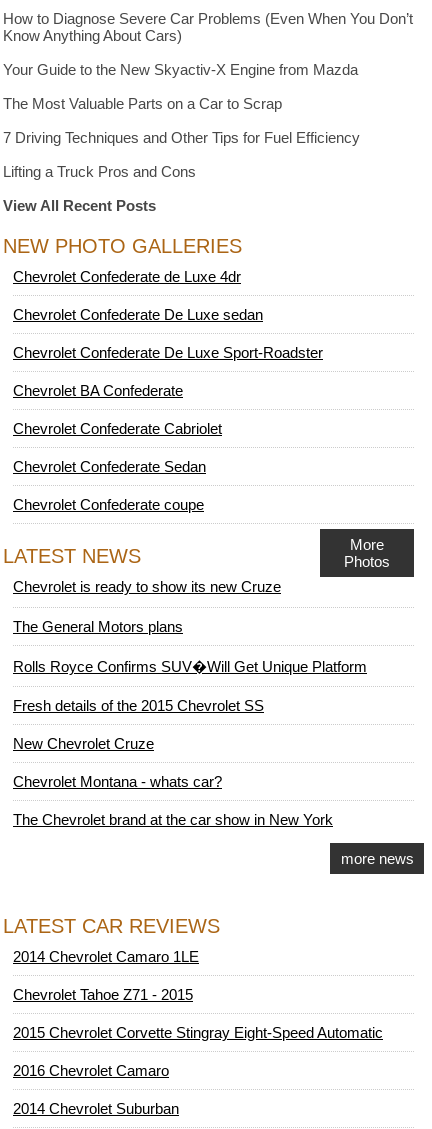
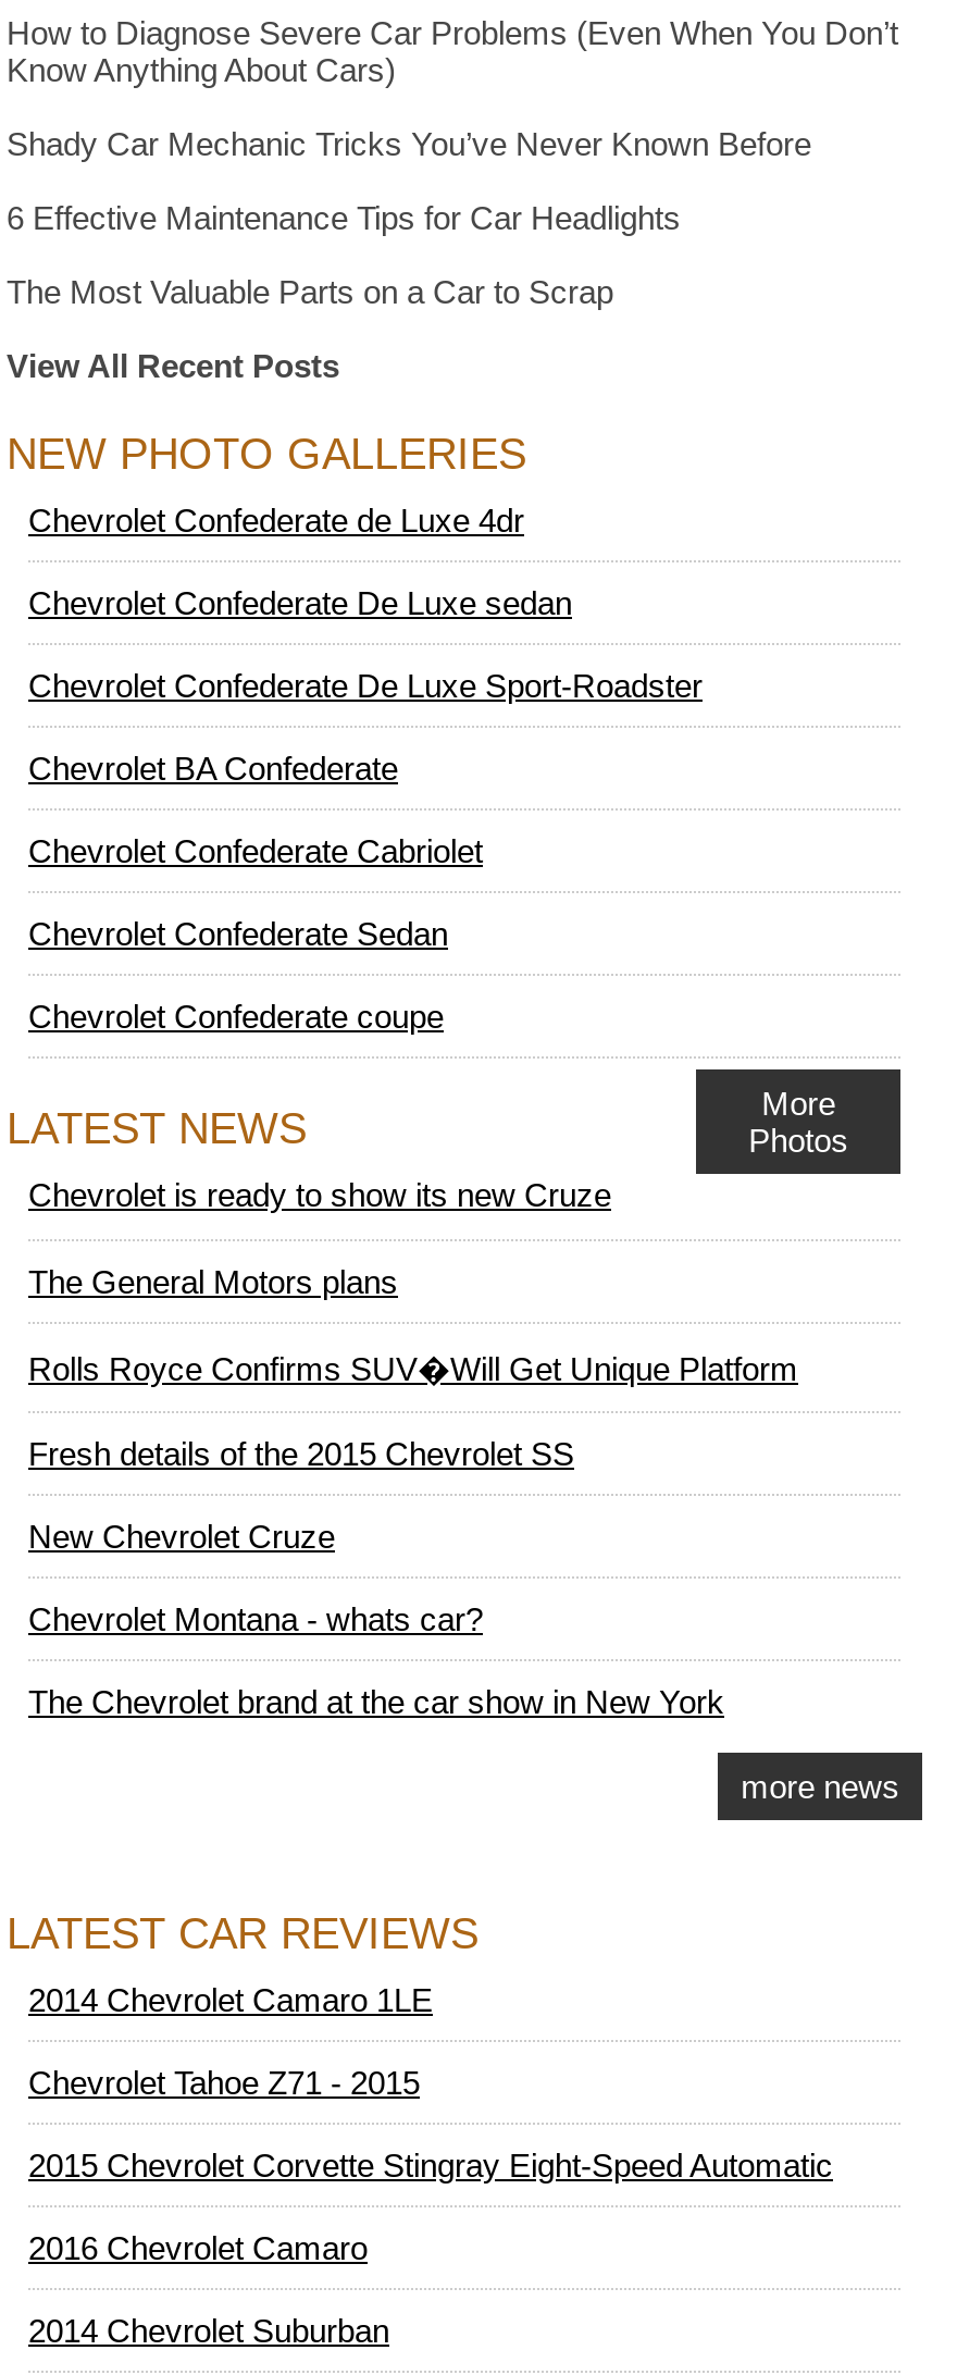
[3,61,358,78] Your Guide to the New Skyactiv-X Engine from Mazda -> [7,126,811,237] Shady Car Mechanic Tricks You’ve Never Known Before | 6 Effective Maintenance Tips for Car Headlights
moved [3,95,282,112] -> [7,274,613,311]: The Most Valuable Parts on a Car to Scrap
[3,129,360,180] 7 Driving Techniques and Other Tips for Fuel Efficiency | Lifting a Truck Pros and Cons -> none

